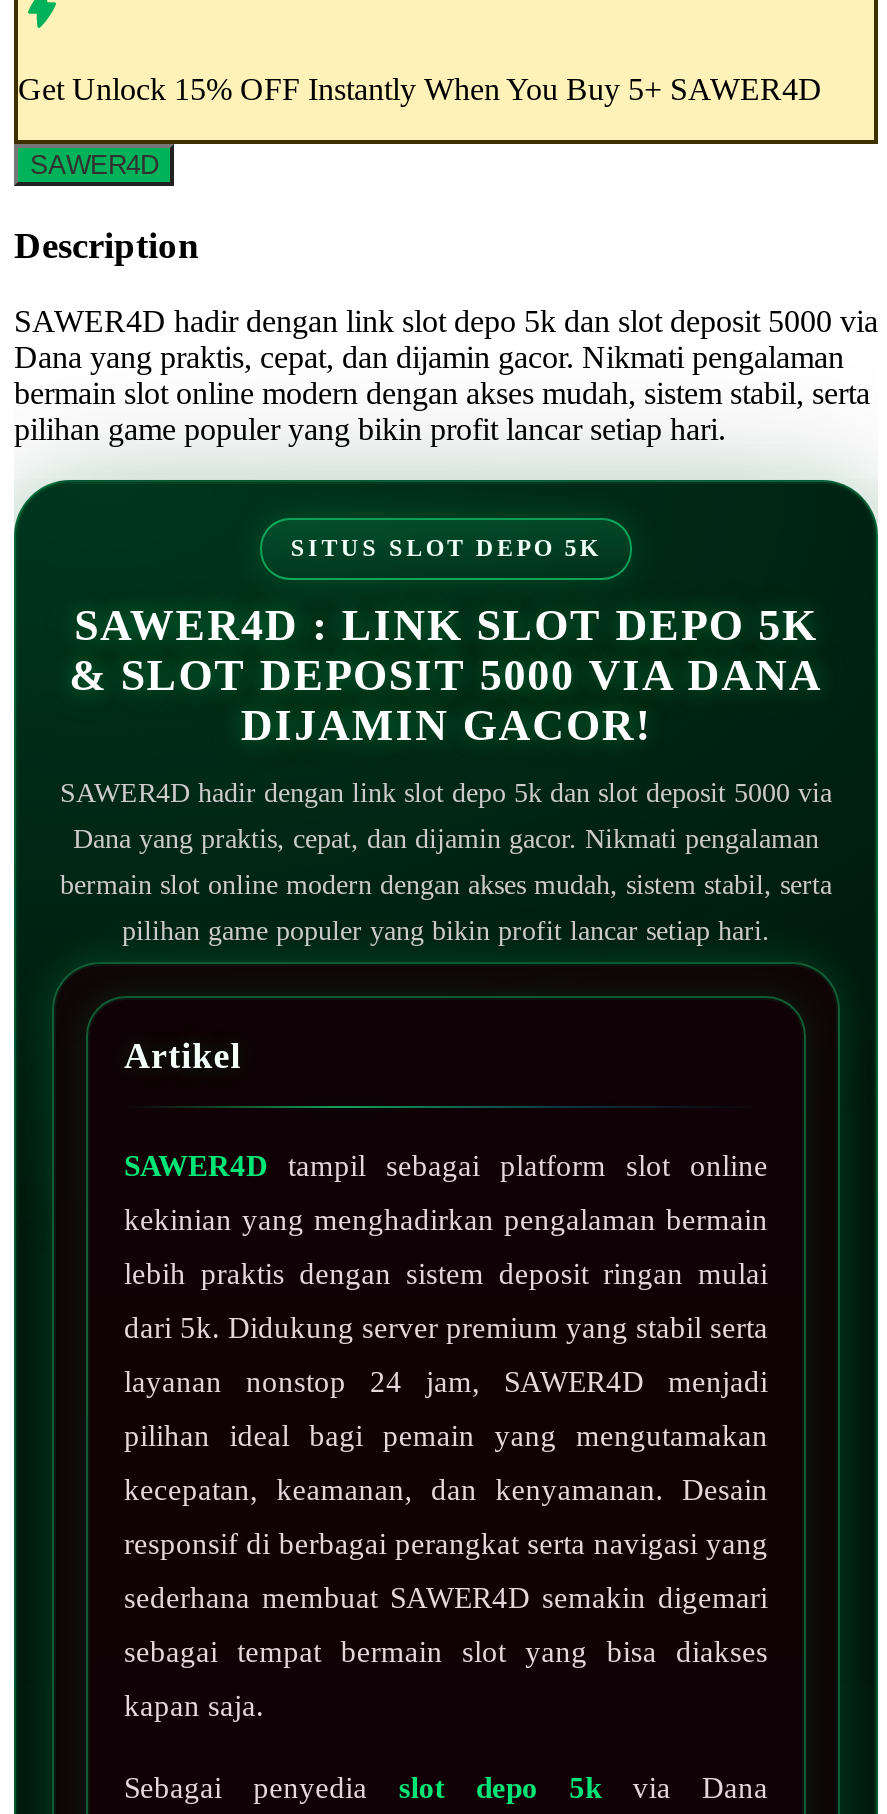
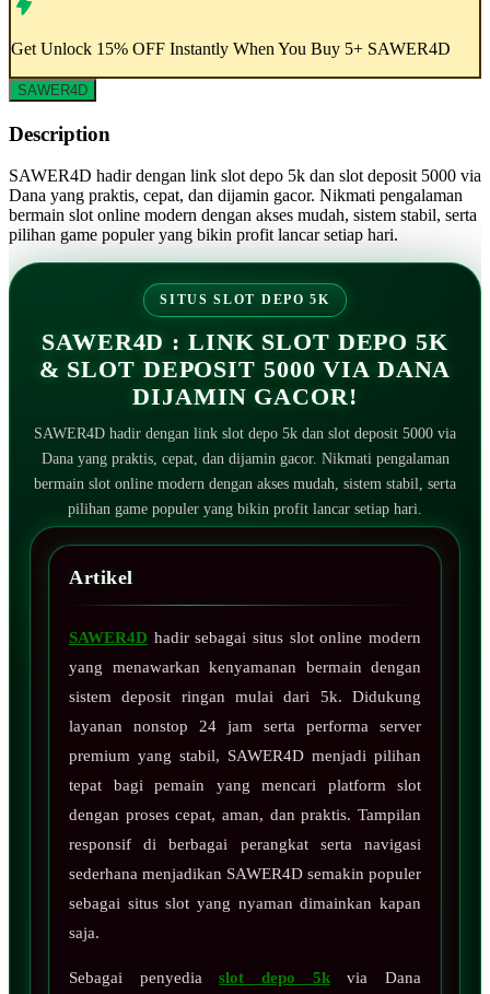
[124,1151,768,1183] SAWER4D tampil sebagai platform slot online -> [69,629,421,647] SAWER4D hadir sebagai situs slot online modern
[124,1205,768,1237] kekinian yang menghadirkan pengalaman bermain -> [69,659,421,676] yang menawarkan kenyamanan bermain dengan
[124,1259,768,1291] lebih praktis dengan sistem deposit ringan mulai -> [69,688,421,706] sistem deposit ringan mulai dari 5k. Didukung
[124,1313,768,1345] dari 5k. Didukung server premium yang stabil serta -> [69,718,421,735] layanan nonstop 24 jam serta performa server
[124,1367,768,1399] layanan nonstop 24 jam, SAWER4D menjadi -> [69,747,421,765] premium yang stabil, SAWER4D menjadi pilihan
[124,1421,768,1453] pilihan ideal bagi pemain yang mengutamakan -> [69,777,421,794] tepat bagi pemain yang mencari platform slot
[124,1475,768,1507] kecepatan, keamanan, dan kenyamanan. Desain -> [69,806,421,824] dengan proses cepat, aman, dan praktis. Tampilan
[124,1529,768,1561] responsif di berbagai perangkat serta navigasi yang -> [69,836,421,853] responsif di berbagai perangkat serta navigasi
[124,1583,768,1615] sederhana membuat SAWER4D semakin digemari -> [69,865,421,883] sederhana menjadikan SAWER4D semakin populer
[124,1637,768,1669] sebagai tempat bermain slot yang bisa diakses -> [69,895,421,912] sebagai situs slot yang nyaman dimainkan kapan
[124,1691,264,1723] kapan saja. -> [69,924,100,942] saja.

